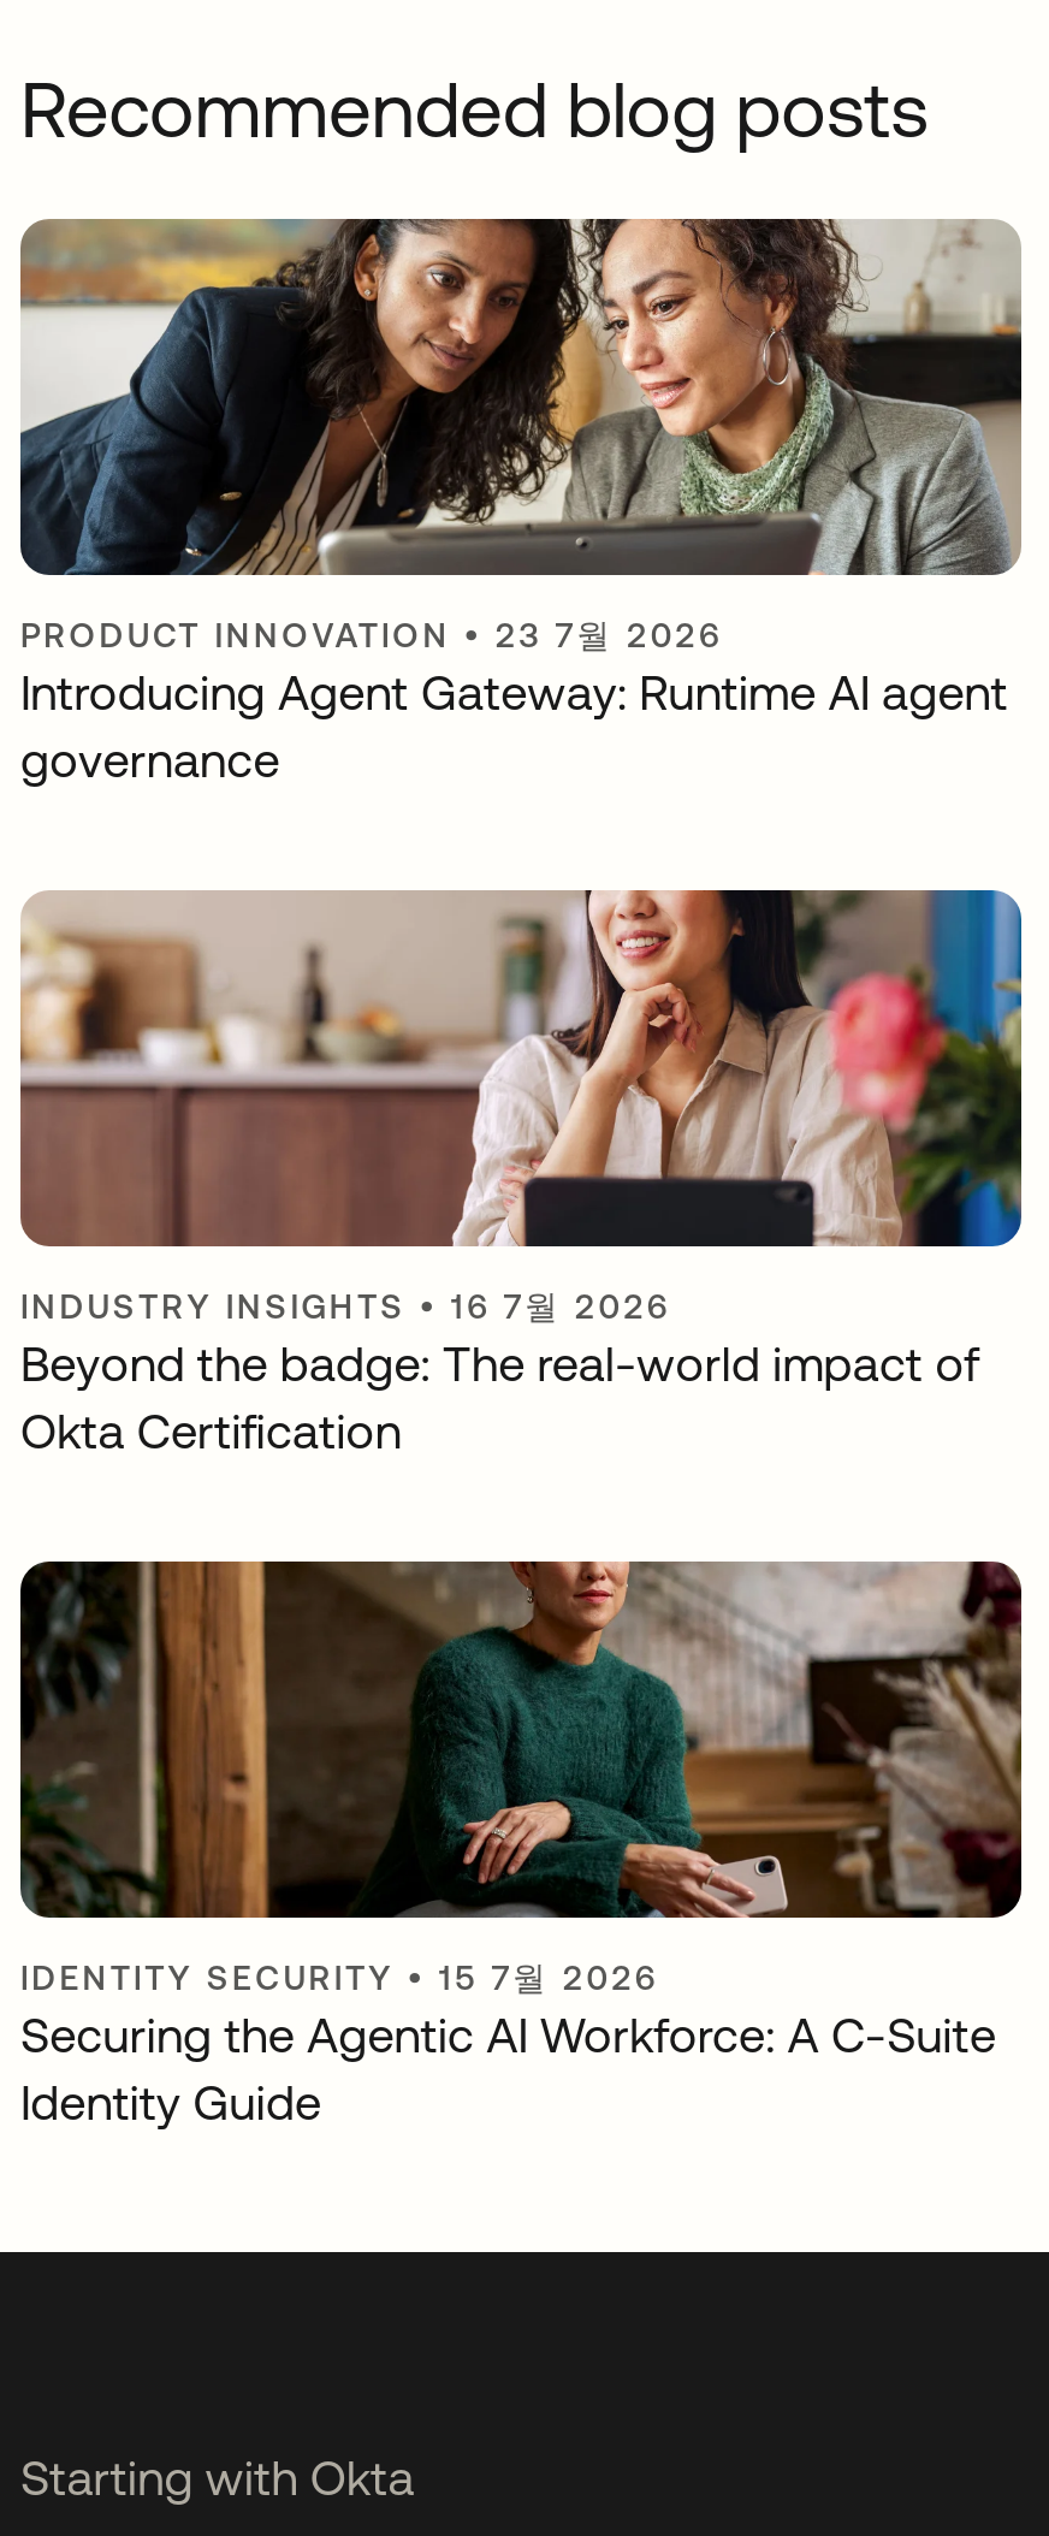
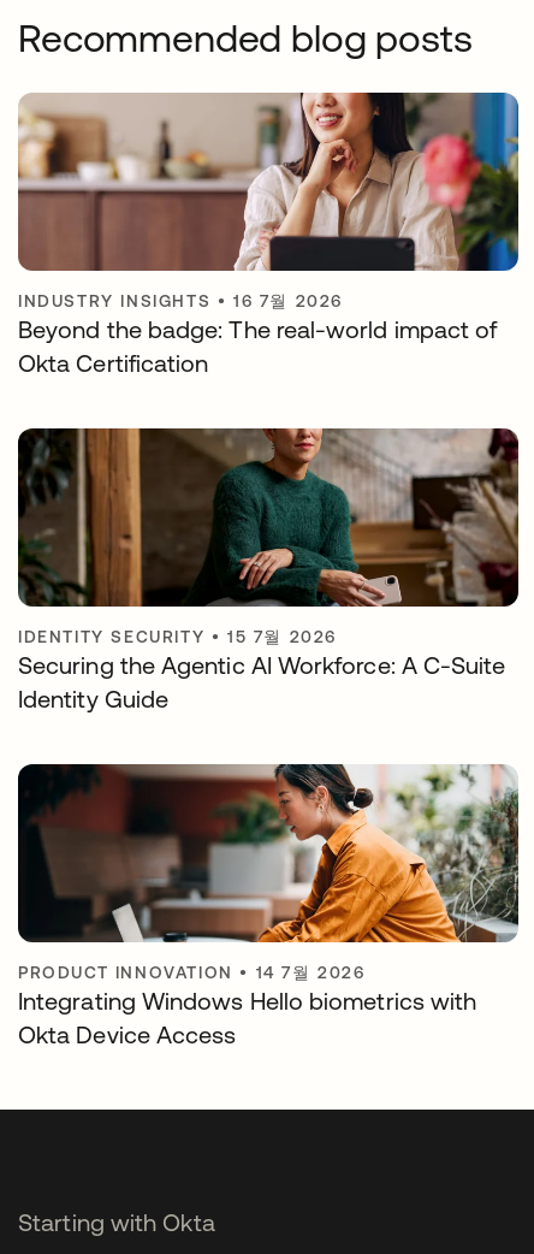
[18,217,1024,787] [image] | PRODUCT INNOVATION • 23 7월 2026 | Introducing Agent Gateway: Runtime AI agent | governance -> none
moved [16,885,1026,2129] -> [16,90,521,712]: [image] | INDUSTRY INSIGHTS • 16 7월 2026 | Beyond the badge: The real-world impact of | Okta Certification | IDENTITY SECURITY • 15 7월 2026 | Securing the Agentic AI Workforce: A C-Suite | Identity Guide
none -> [18,763,520,1048] [image] | PRODUCT INNOVATION • 14 7월 2026 | Integrating Windows Hello biometrics with | Okta Device Access

